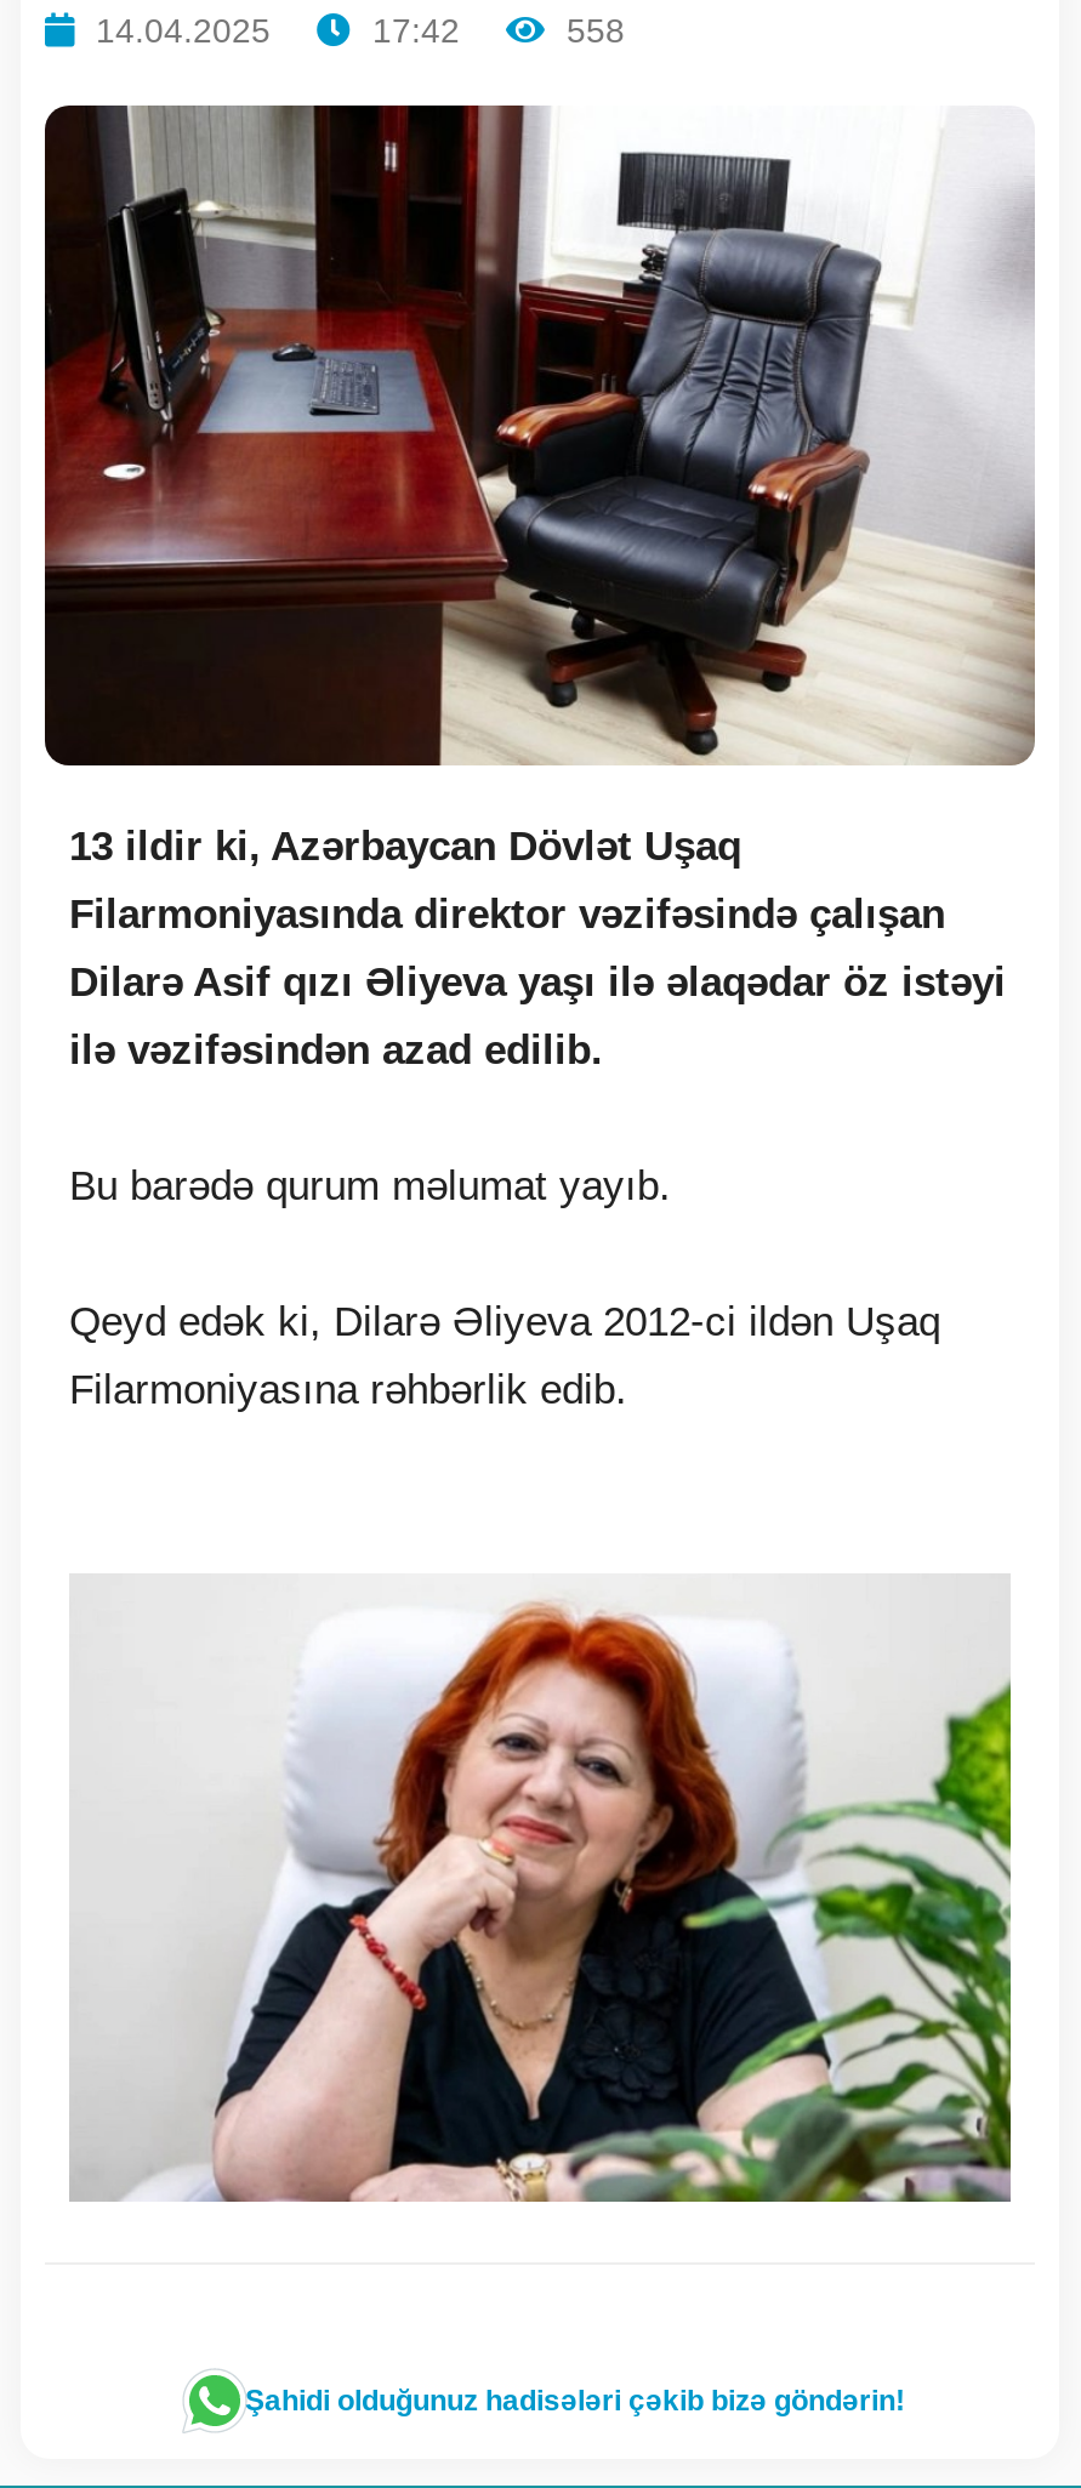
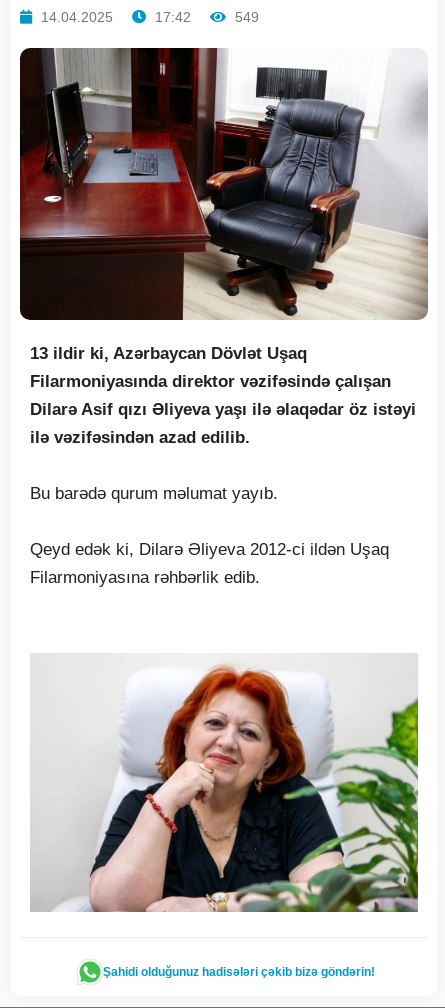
[557,11,625,50] 558 -> [231,9,259,25] 549

